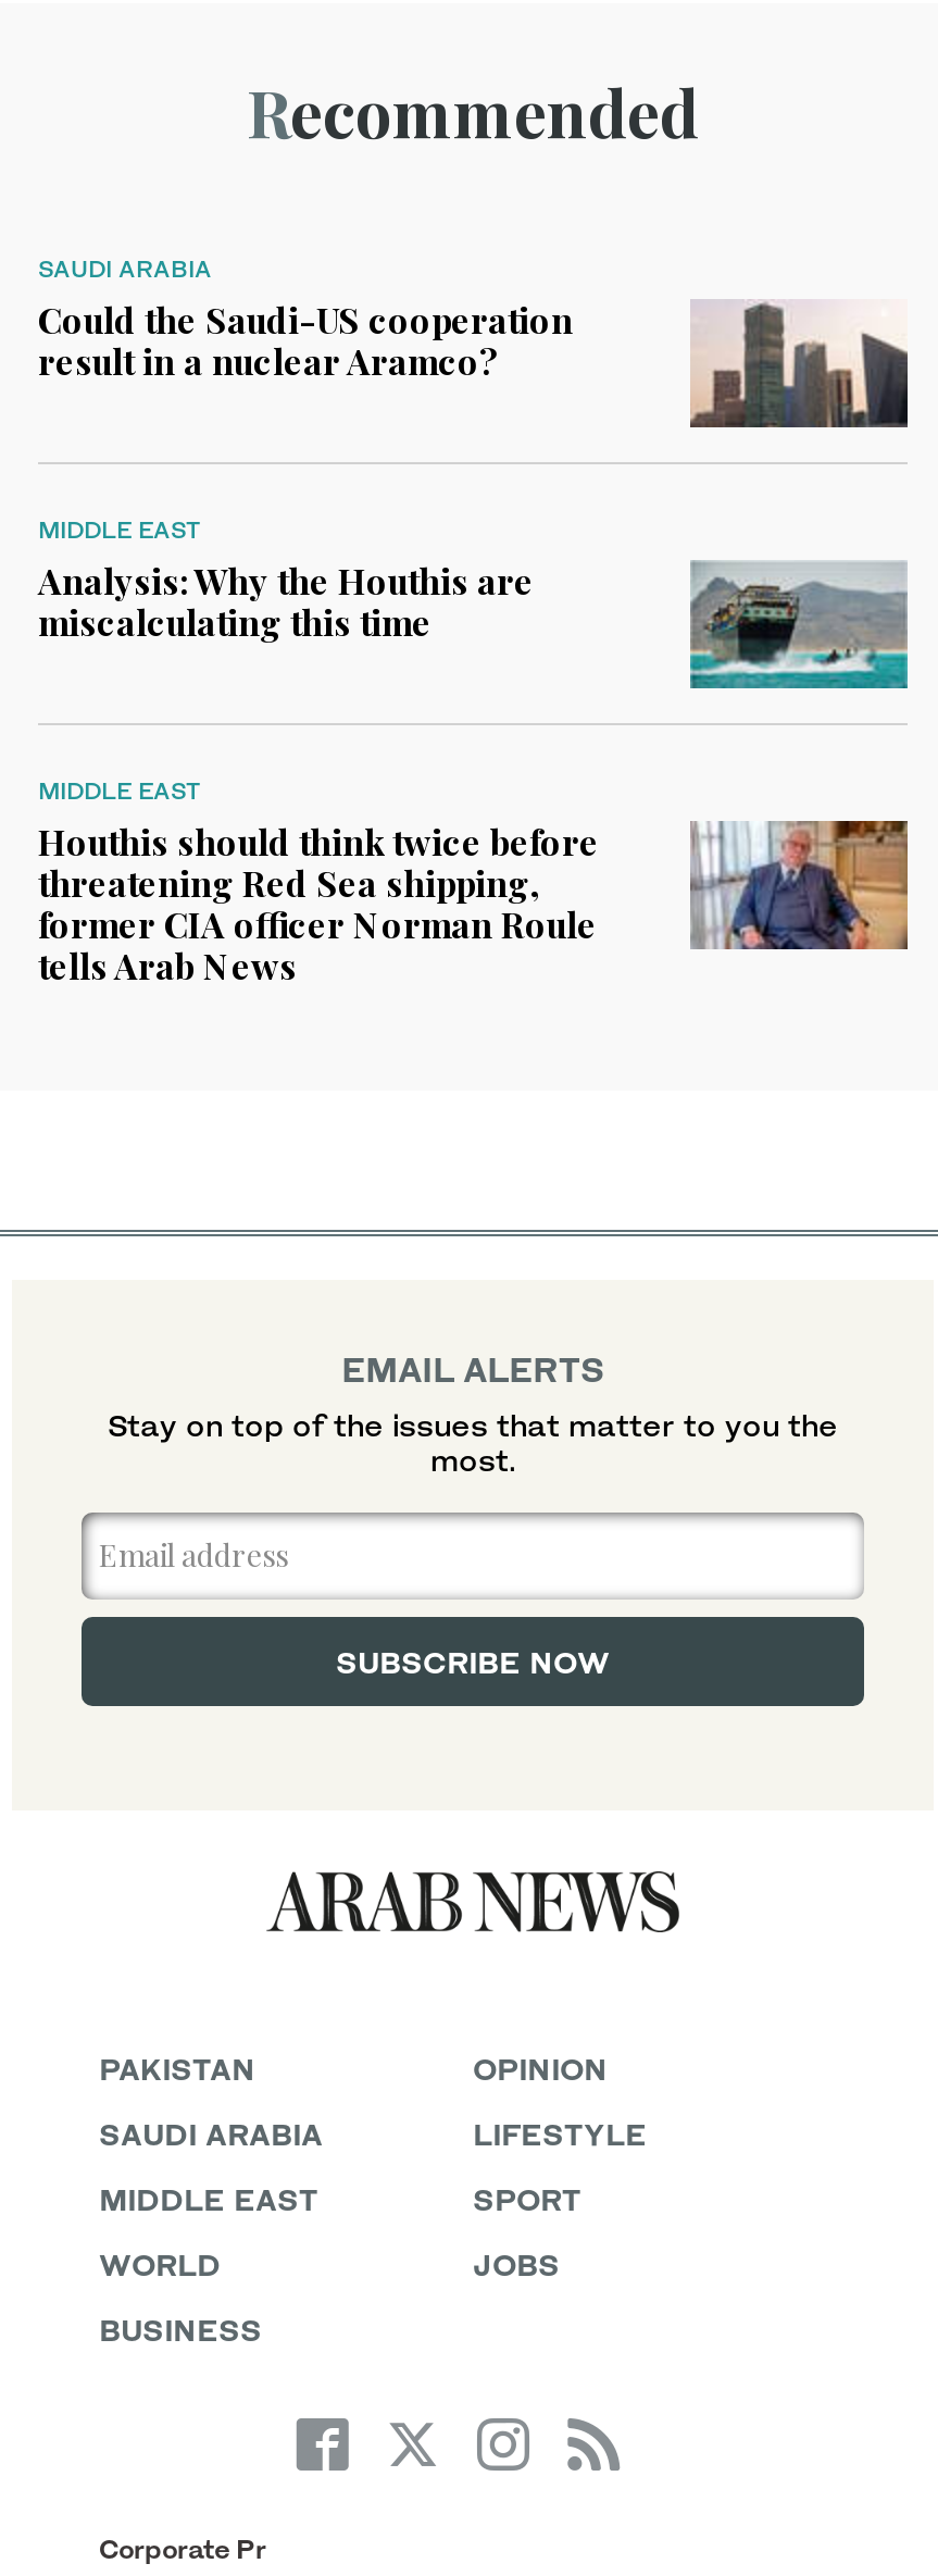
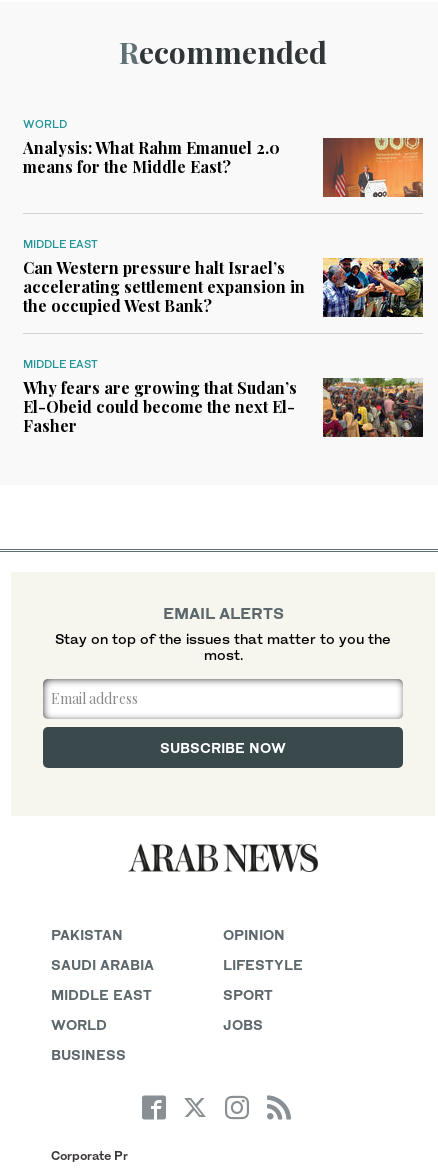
[38,253,573,384] SAUDI ARABIA | Could the Saudi-US cooperation | result in a nuclear Aramco? -> [23,117,280,177] WORLD | Analysis: What Rahm Emanuel 2.0 | means for the Middle East?
[690,299,910,430] [image] -> [322,137,424,198] [image]
[38,558,534,645] Analysis: Why the Houthis are | miscalculating this time -> [23,257,305,316] Can Western pressure halt Israel’s | accelerating settlement expansion in | the occupied West Bank?
[688,560,910,690] [image] -> [322,257,424,318] [image]
[38,819,599,988] Houthis should think twice before | threatening Red Sea shipping, | former CIA officer Norman Roule | tells Arab News -> [23,377,297,436] Why fears are growing that Sudan’s | El-Obeid could become the next El- | Fasher
[690,819,910,951] [image] -> [322,377,424,438] [image]

